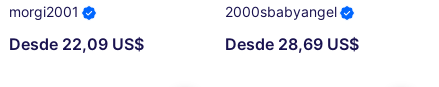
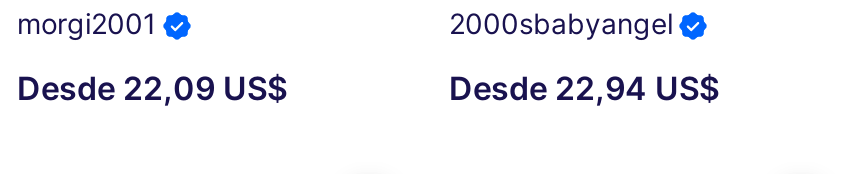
[225,34,359,54] Desde 28,69 US$ -> [449,68,719,108] Desde 22,94 US$

